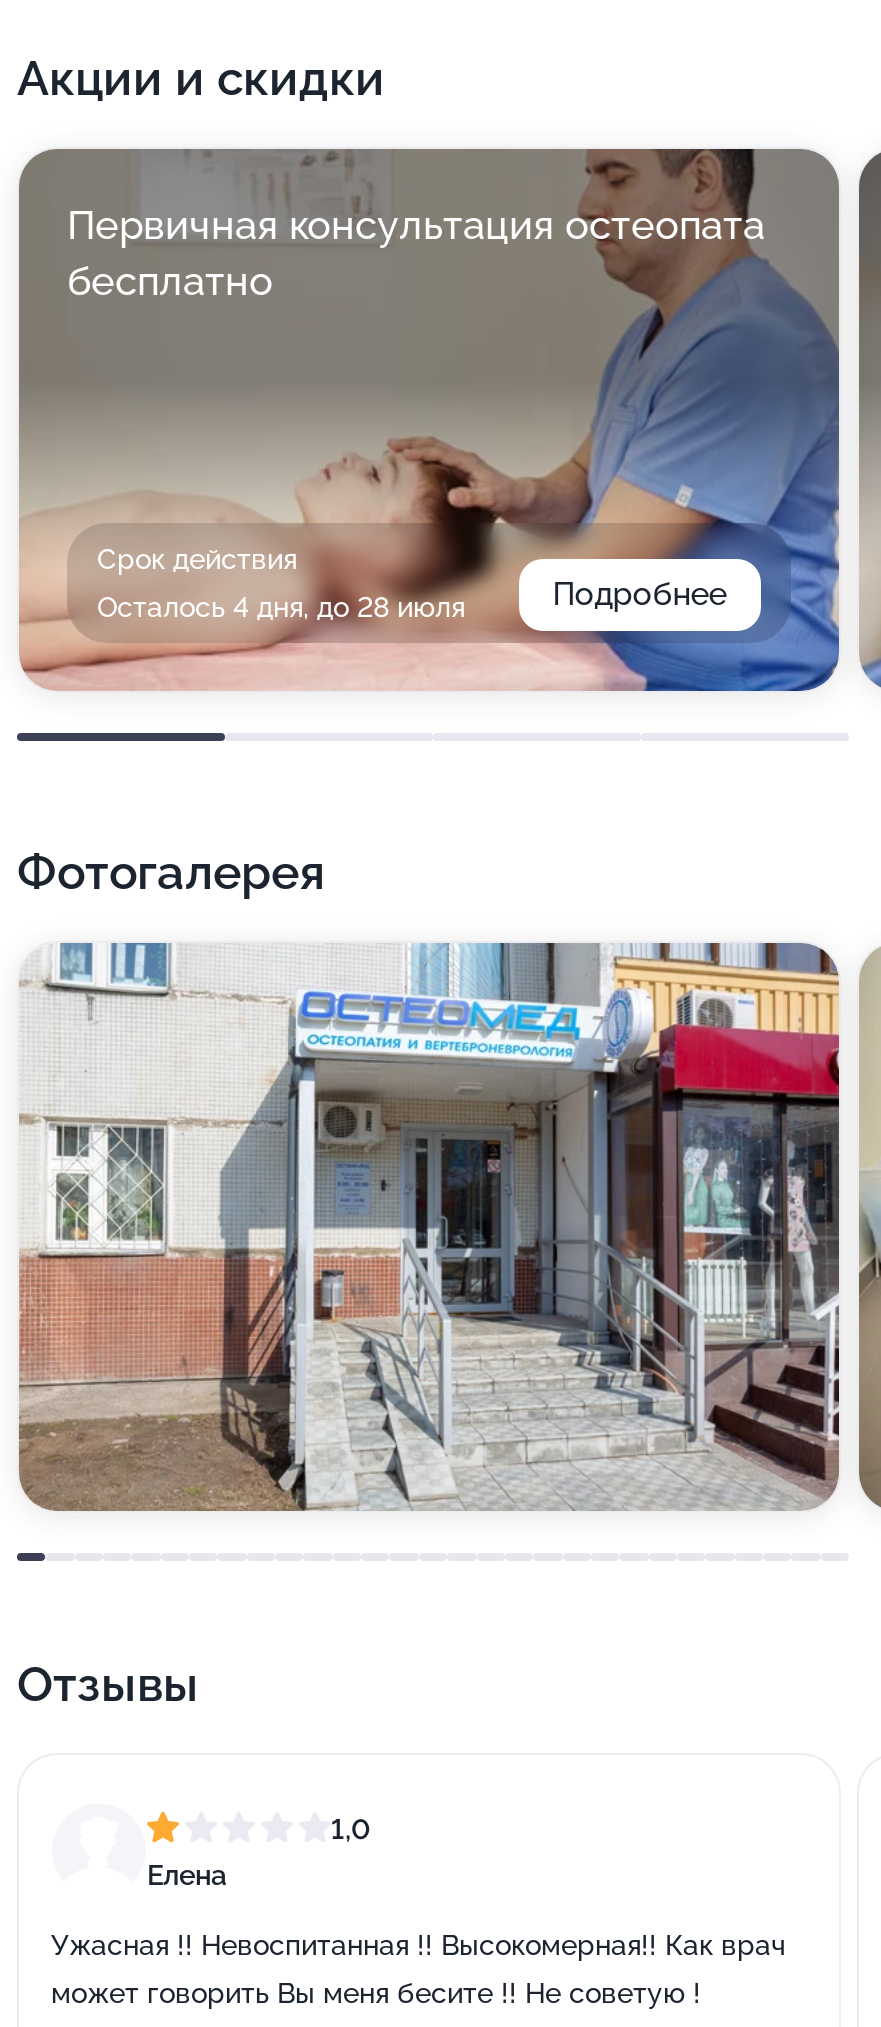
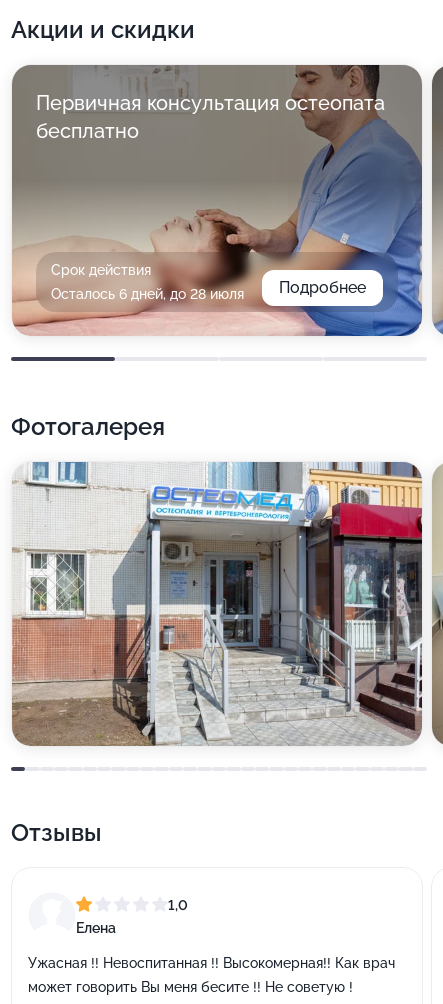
[97,591,465,623] Осталось 4 дня, до 28 июля -> [51,286,244,302] Осталось 6 дней, до 28 июля

